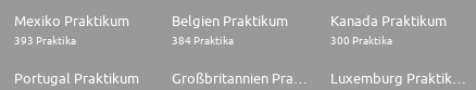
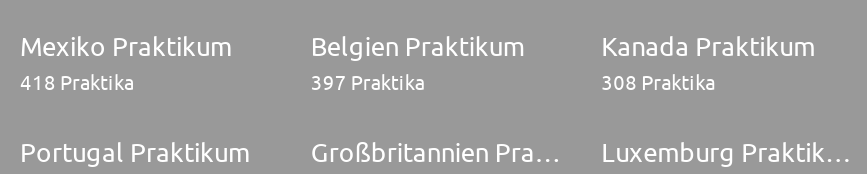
[14,34,76,47] 393 Praktika -> [20,70,134,94] 418 Praktika
[172,34,234,47] 384 Praktika -> [311,70,425,94] 397 Praktika
[330,34,392,47] 300 Praktika -> [601,70,715,94] 308 Praktika

